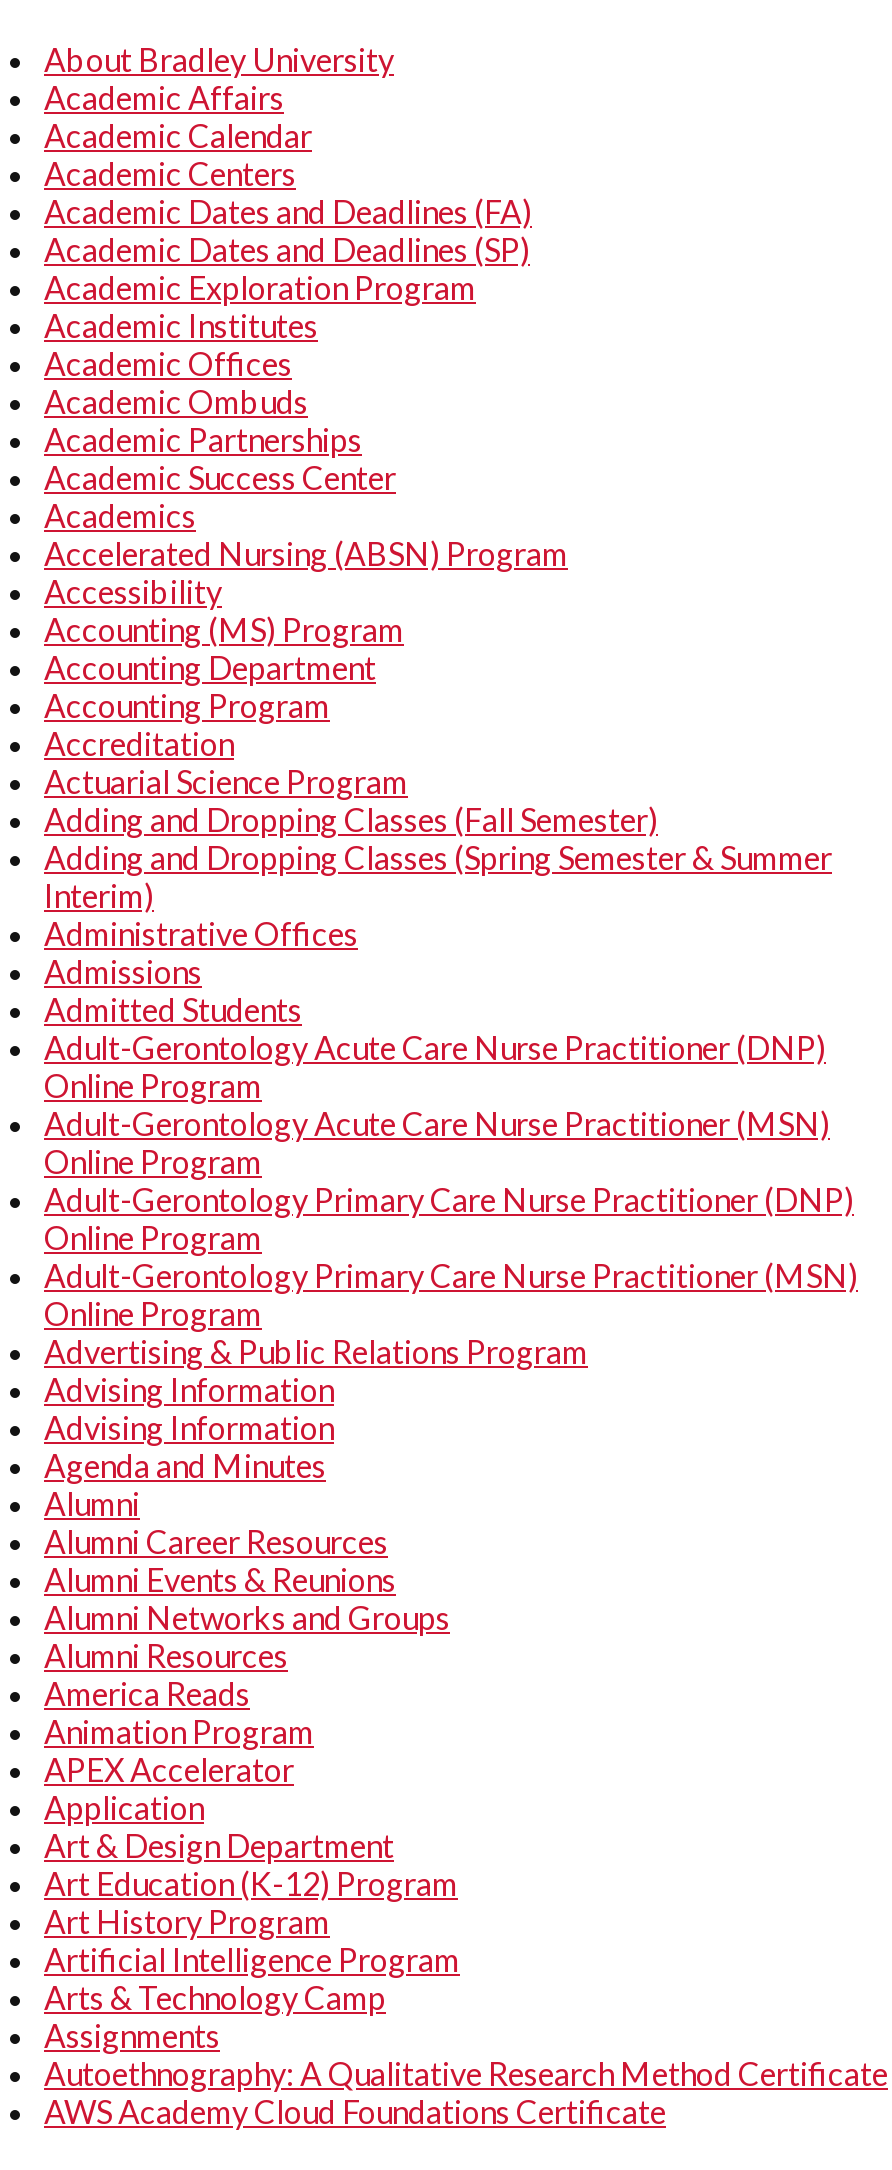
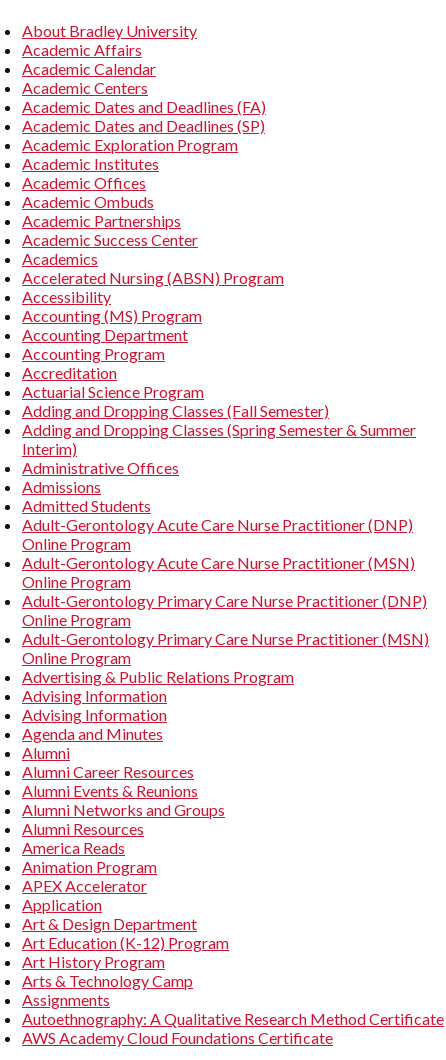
[44,1940,460,1978] Artificial Intelligence Program -> none

